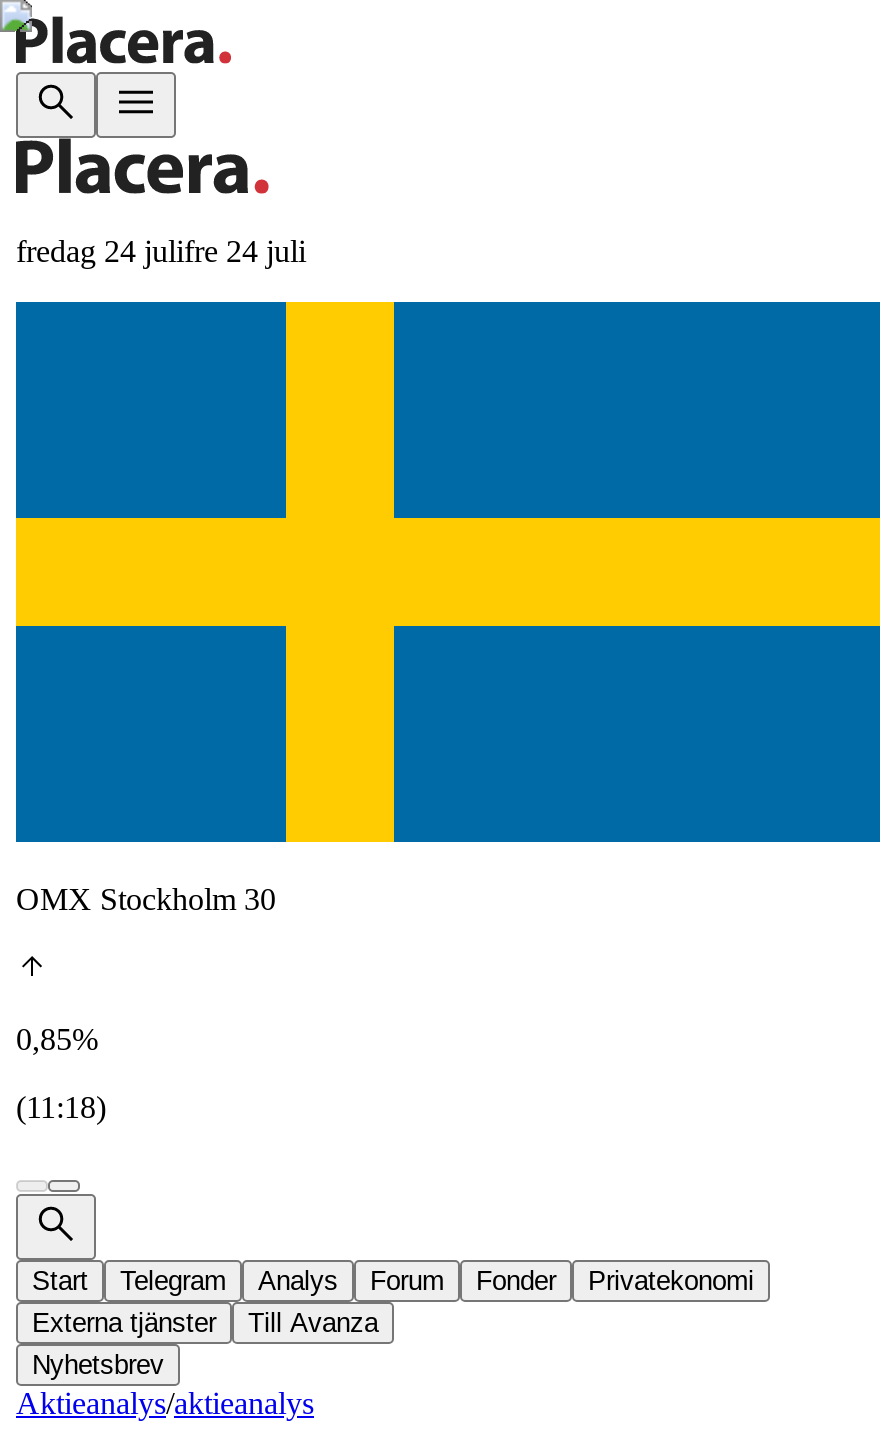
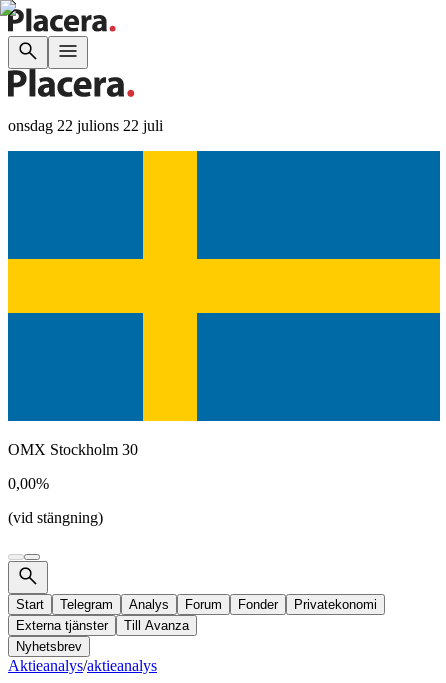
[16,234,306,268] fredag 24 julifre 24 juli -> [8,117,163,134] onsdag 22 julions 22 juli
[16,1022,98,1056] 0,85% -> [8,475,49,492] 0,00%
[16,1090,106,1124] (11:18) -> [8,509,103,526] (vid stängning)

